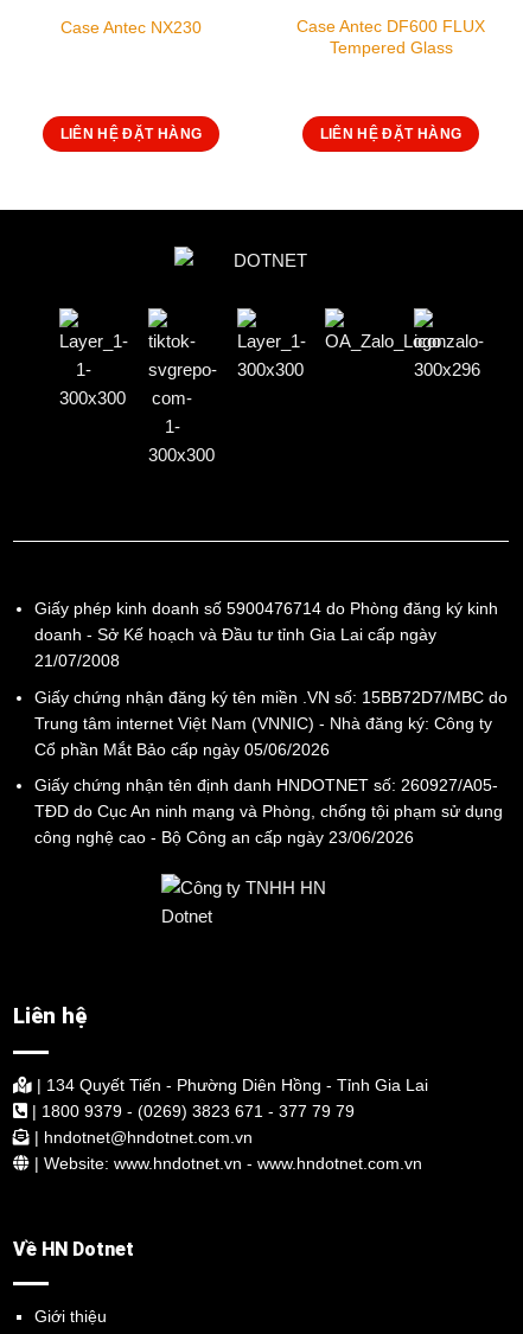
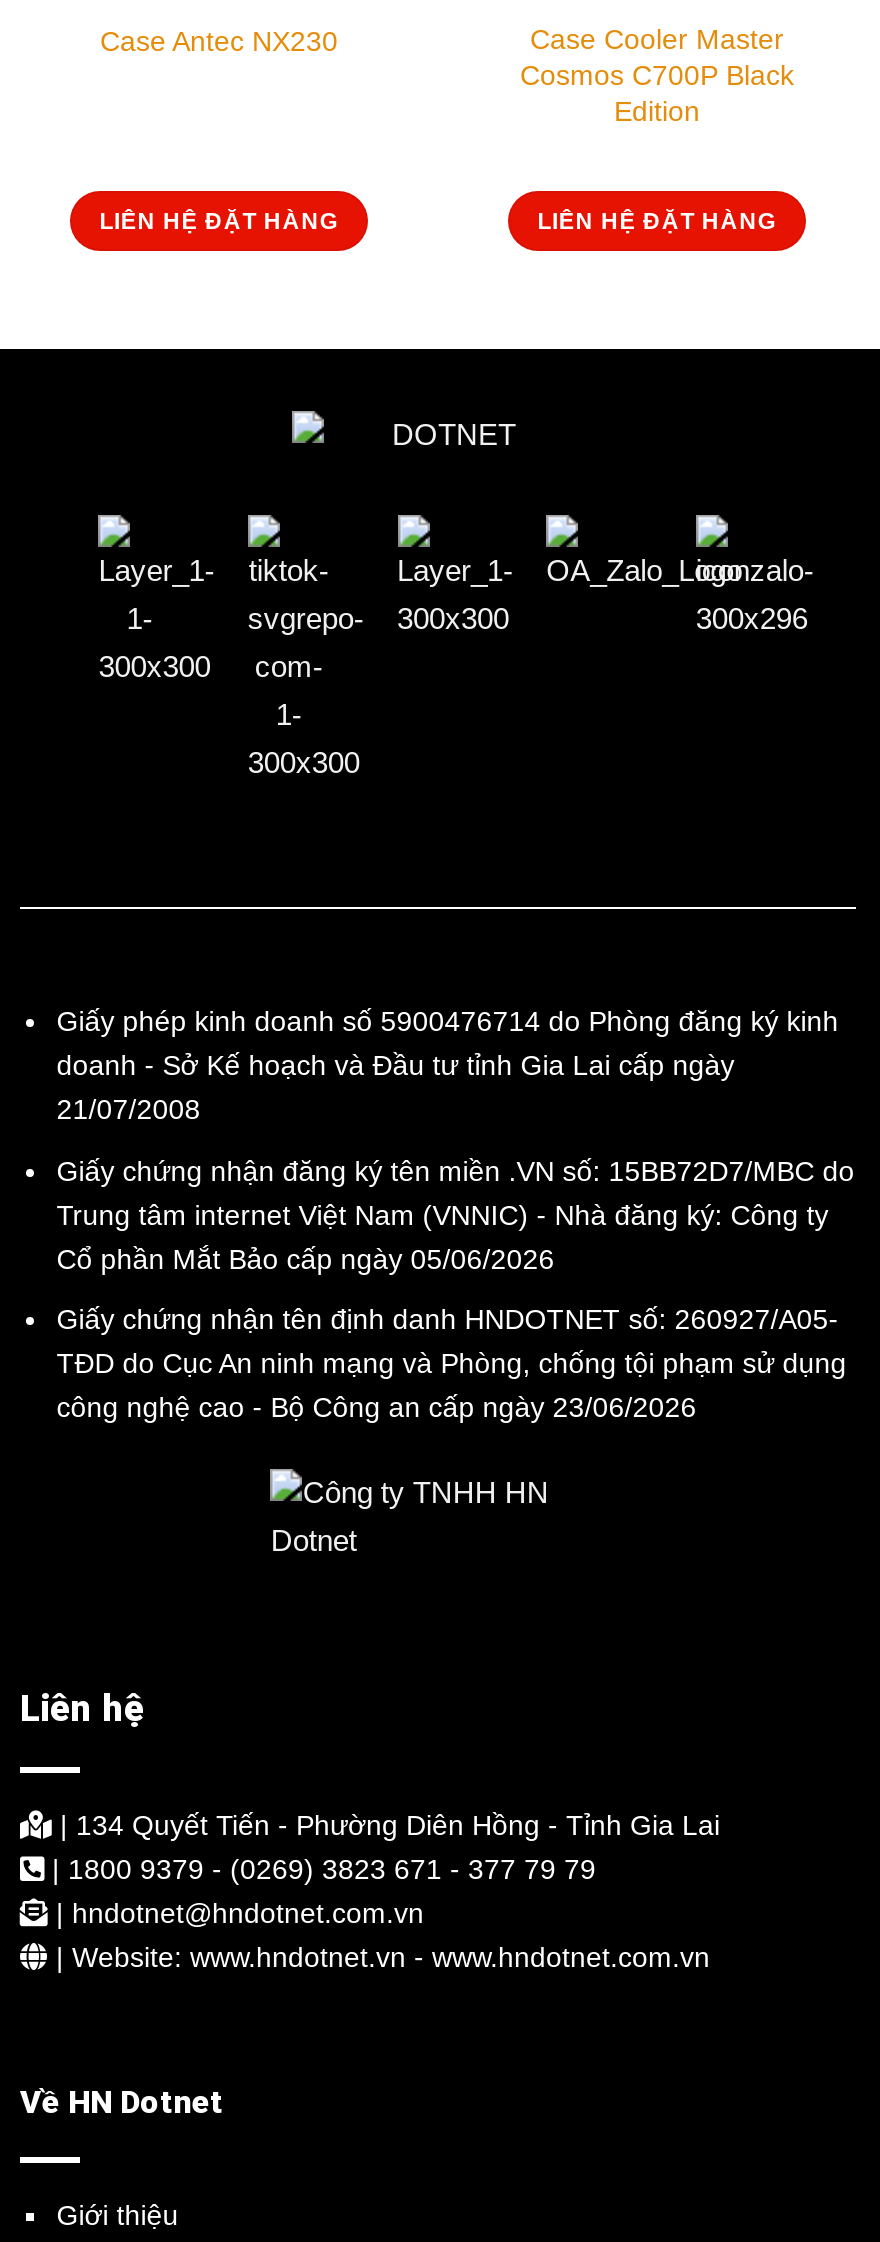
[296,17,485,57] Case Antec DF600 FLUX | Tempered Glass -> [520,23,794,127] Case Cooler Master | Cosmos C700P Black | Edition

